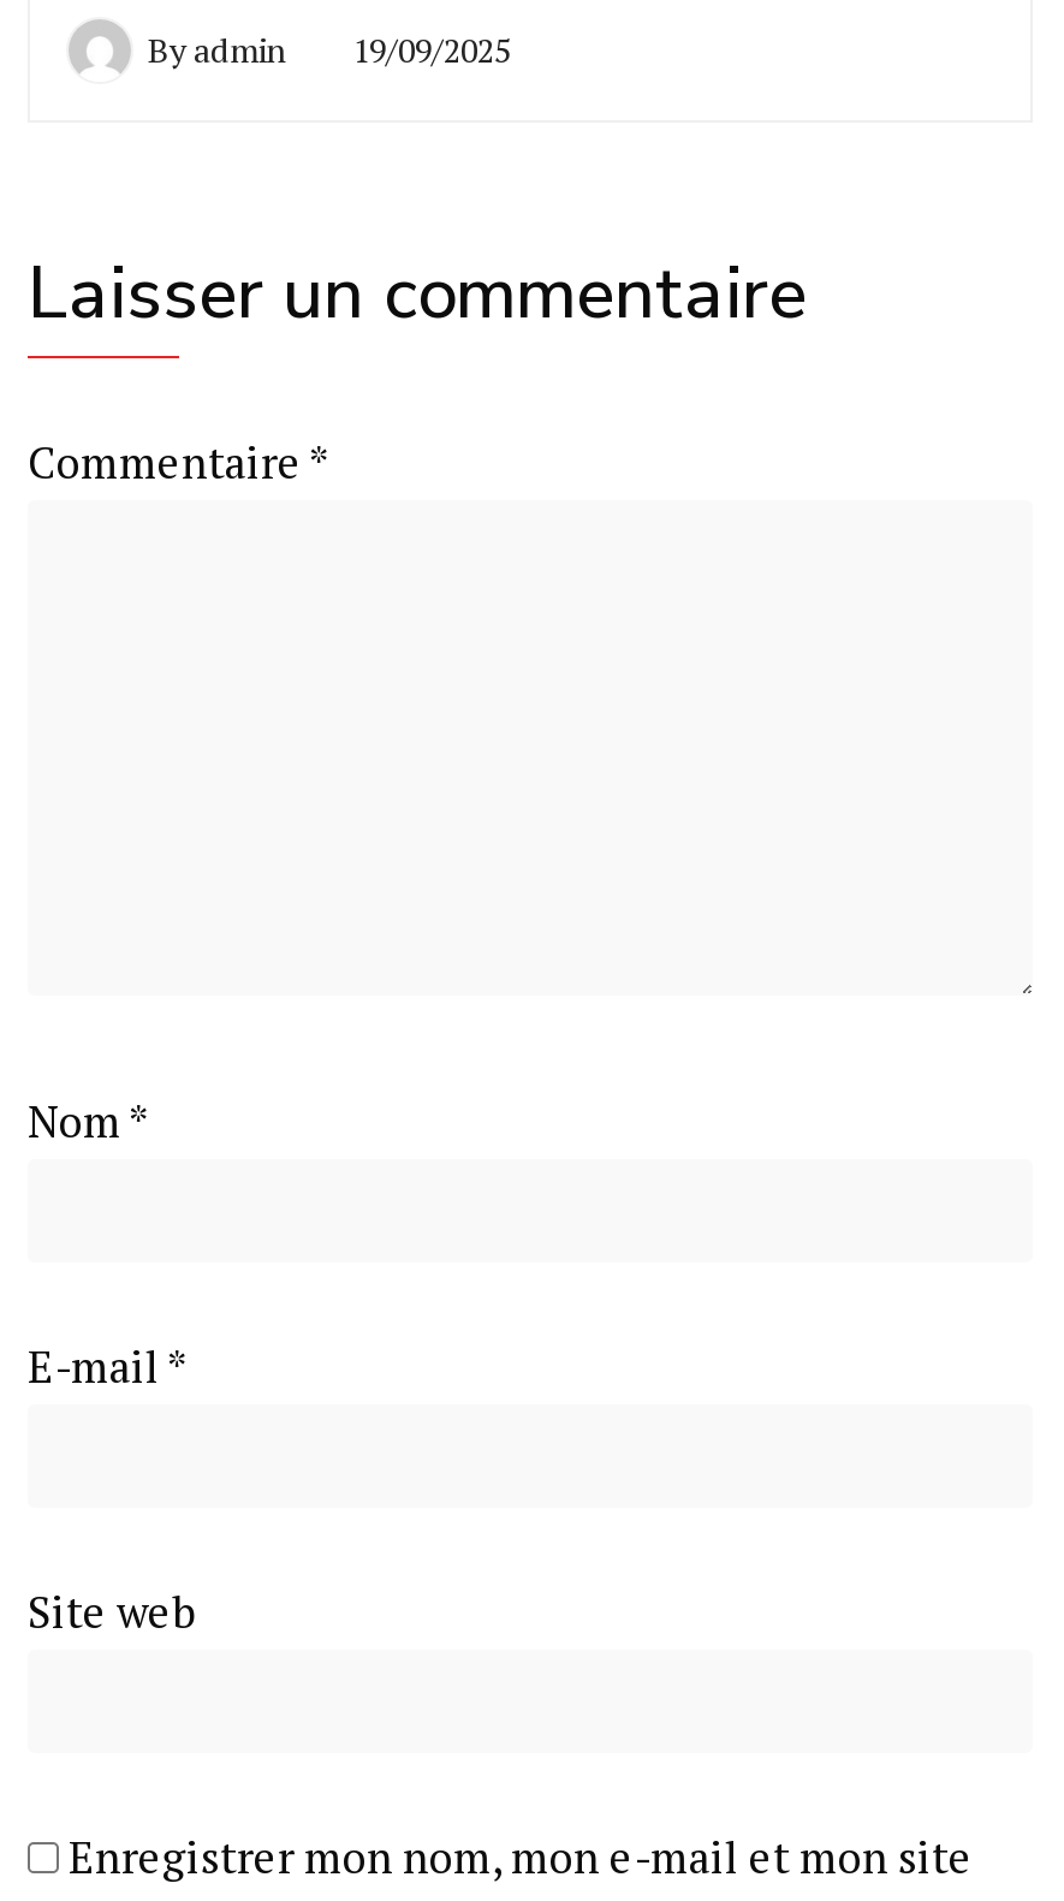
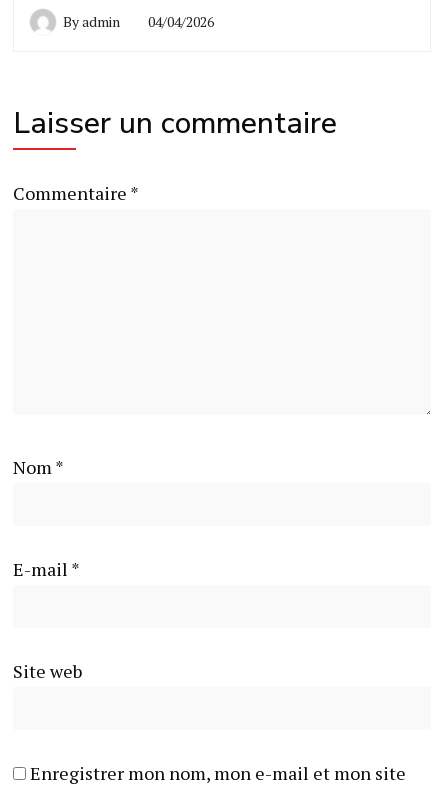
[148,28,511,73] Byadmin 19/09/2025 -> [63,11,214,30] Byadmin 04/04/2026

